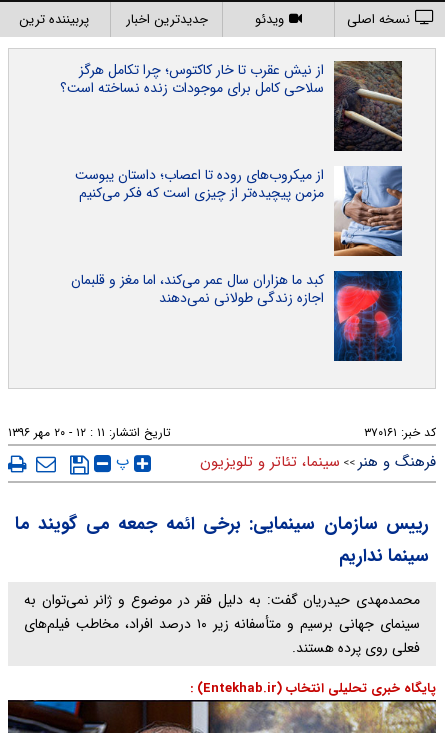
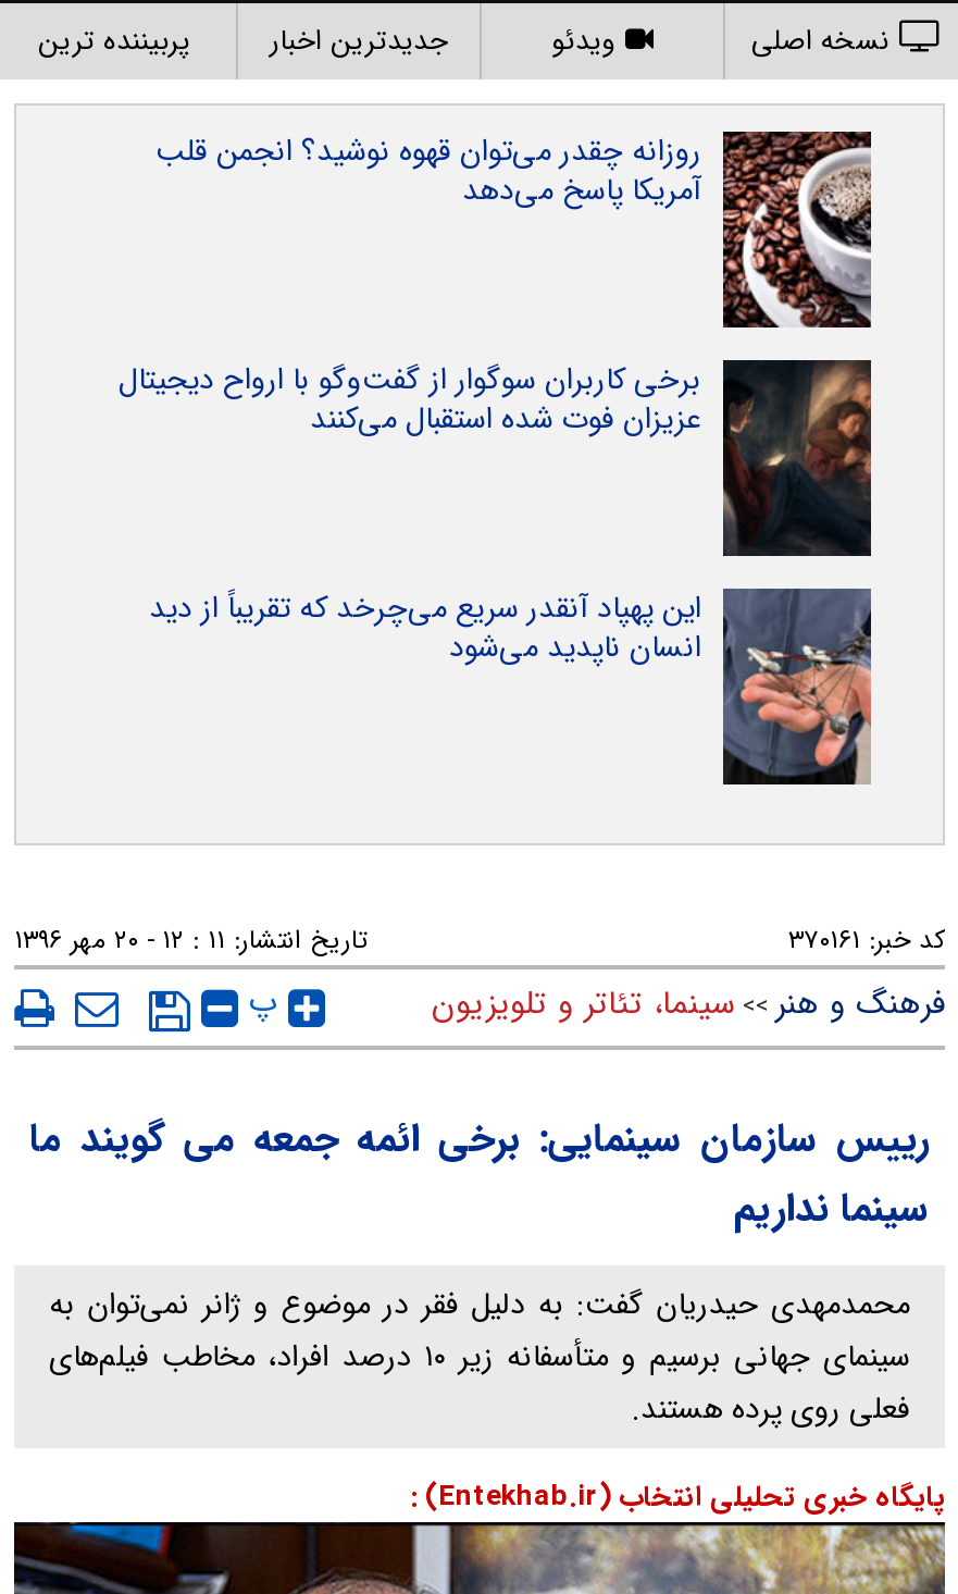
[60,59,402,152] [image] | از نیش عقرب تا خار کاکتوس؛ چرا تکامل هرگز | سلاحی کامل برای موجودات زنده نساخته است؟ -> [155,127,871,328] [image] | روزانه چقدر می‌توان قهوه نوشید؟ انجمن قلب | آمریکا پاسخ می‌دهد
[75,164,403,257] [image] | از میکروب‌های روده تا اعصاب؛ داستان یبوست | مزمن پیچیده‌تر از چیزی است که فکر می‌کنیم -> [119,356,873,558] [image] | برخی کاربران سوگوار از گفت‌وگو با ارواح دیجیتال | عزیزان فوت شده استقبال می‌کنند
[71,269,403,362] [image] | کبد ما هزاران سال عمر می‌کند، اما مغز و قلبمان | اجازه زندگی طولانی نمی‌دهند -> [149,584,873,784] [image] | این پهپاد آنقدر سریع می‌چرخد که تقریباً از دید | انسان ناپدید می‌شود

